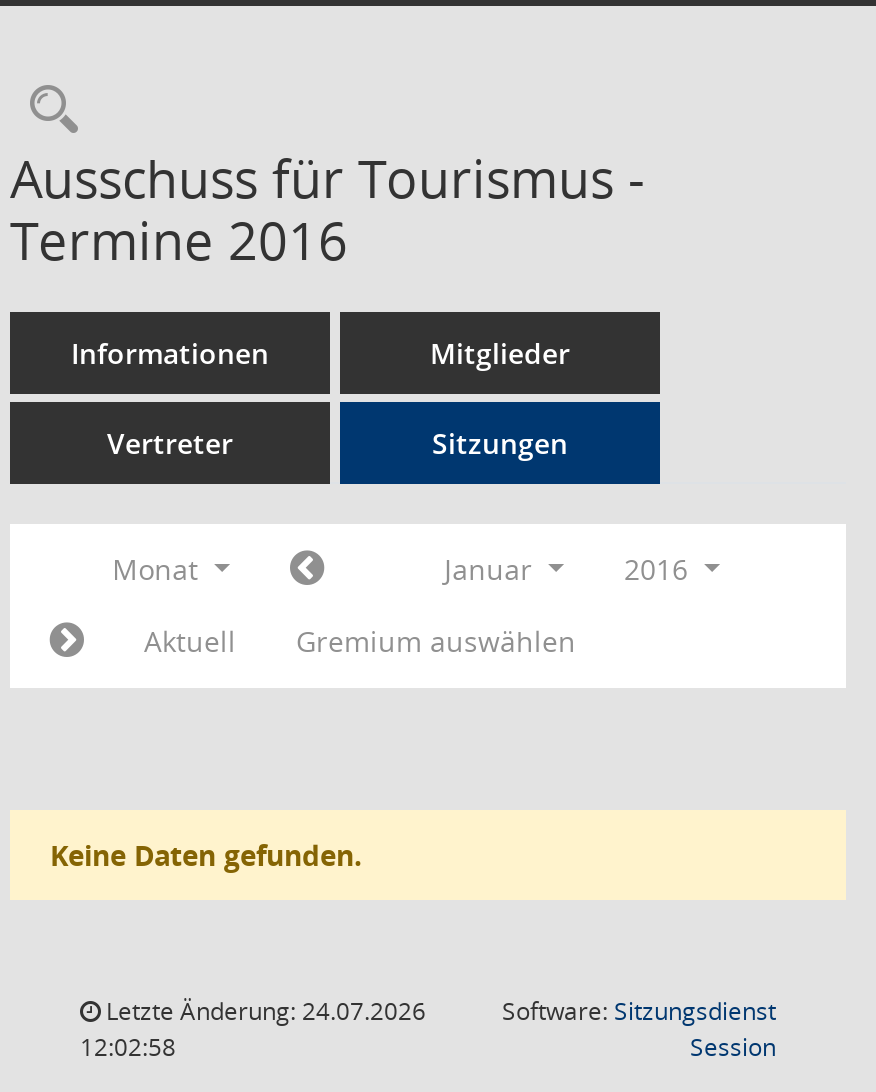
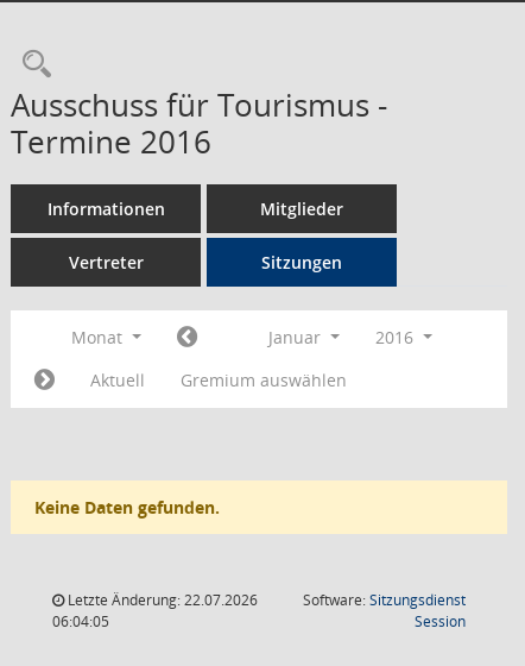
[100,994,426,1028] Letzte Änderung: 24.07.2026 -> [64,590,258,610] Letzte Änderung: 22.07.2026
[80,1030,176,1064] 12:02:58 -> [52,611,109,632] 06:04:05

